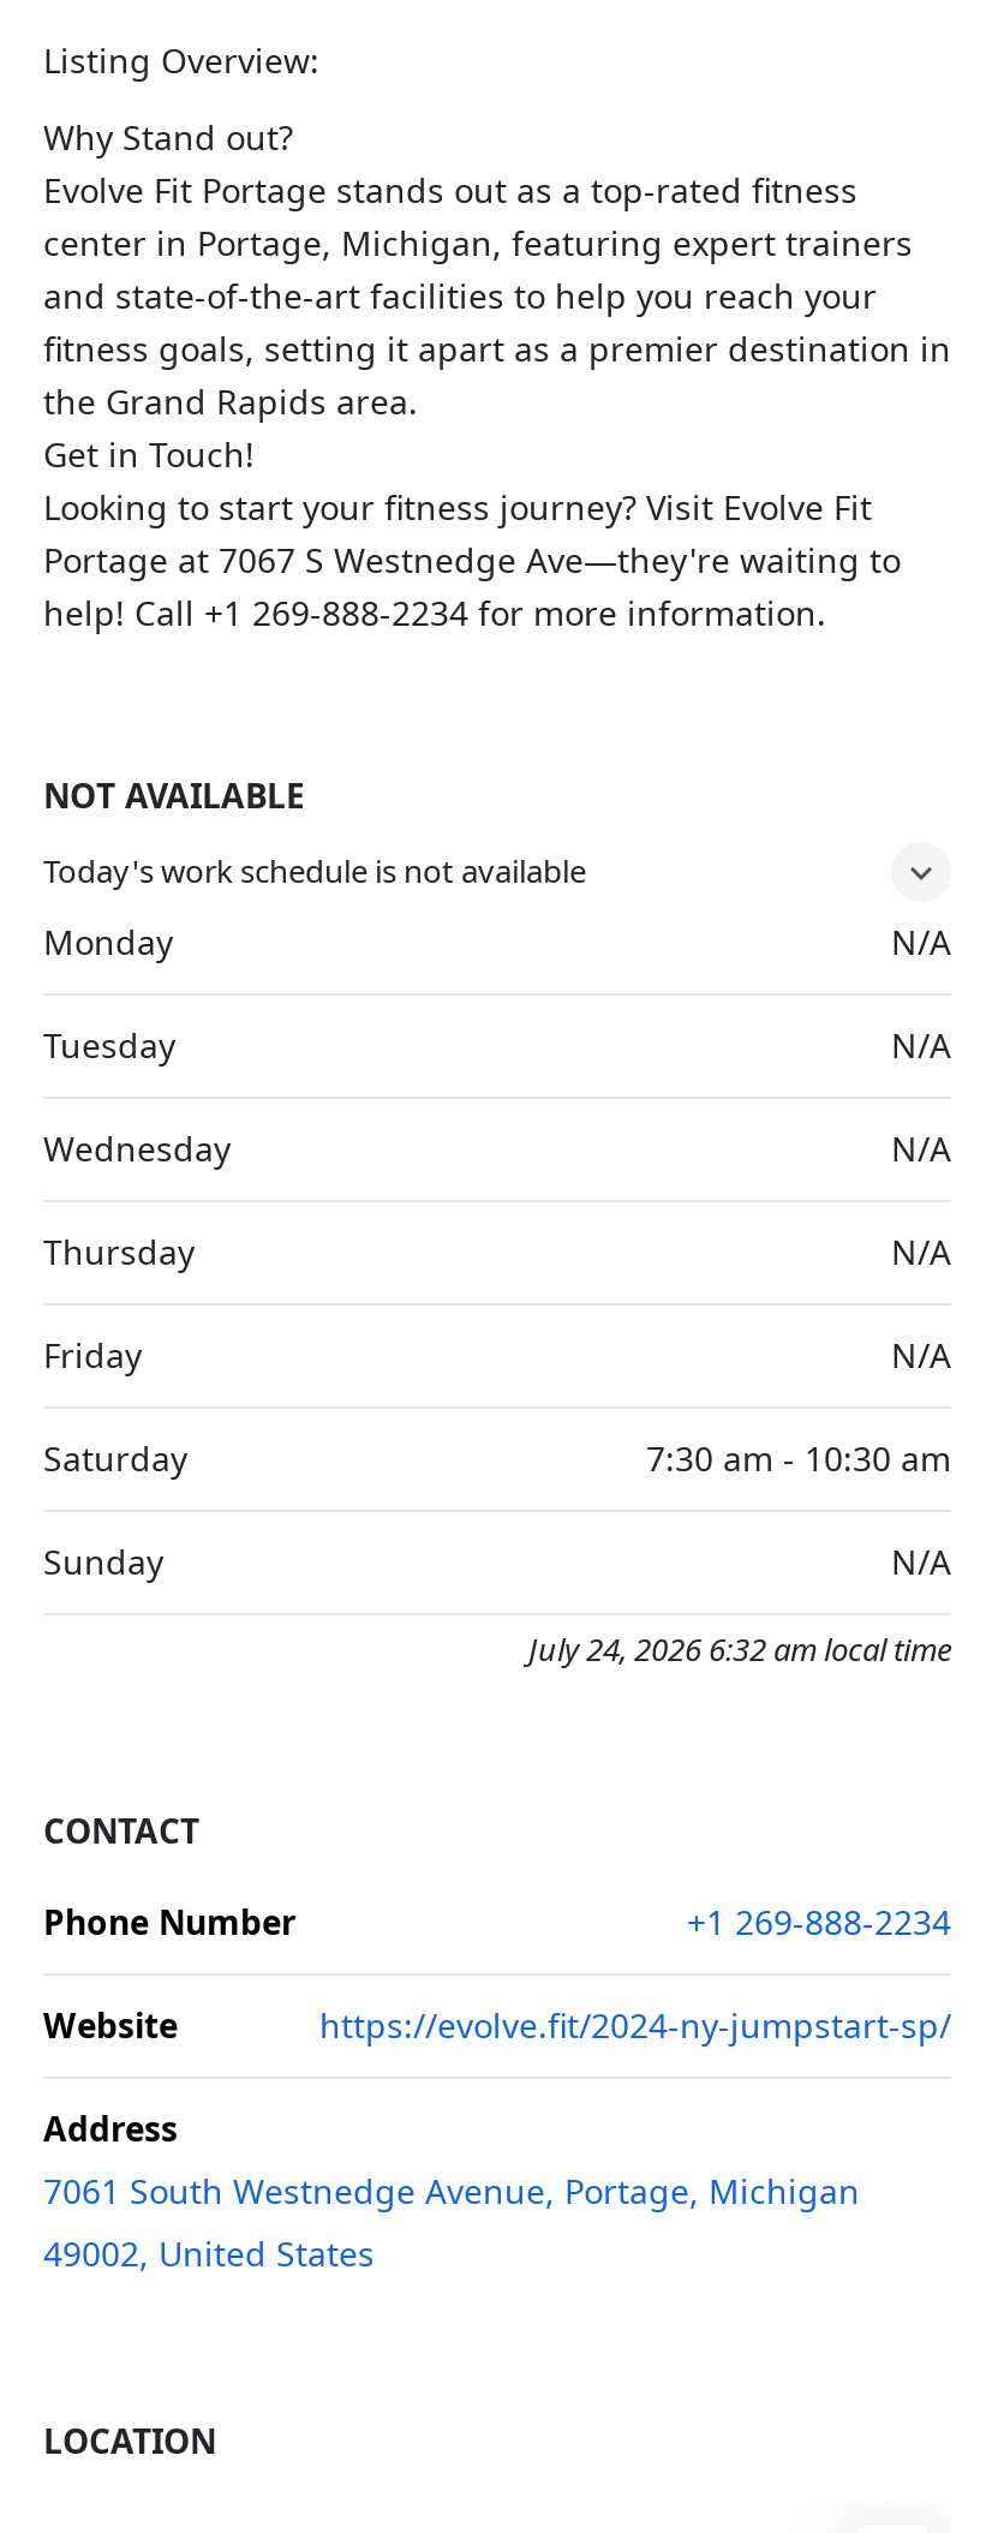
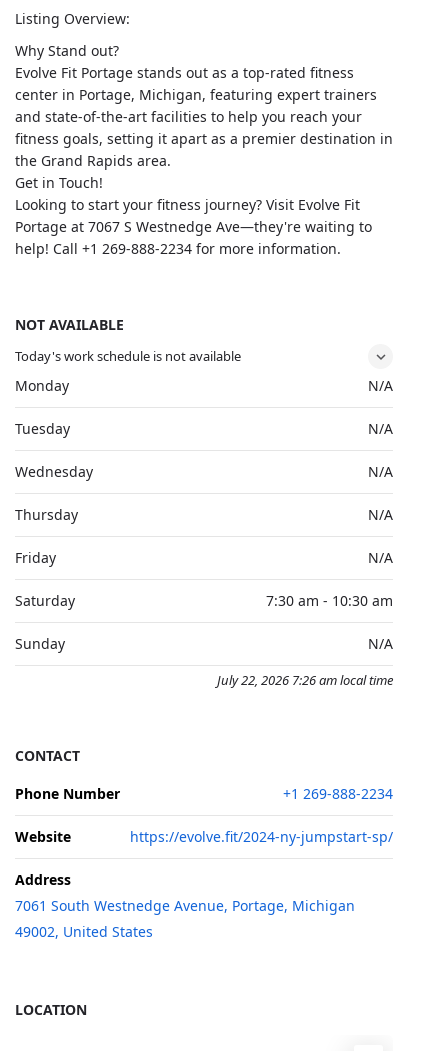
[528,1627,951,1671] July 24, 2026 6:32 am local time -> [217,671,393,689] July 22, 2026 7:26 am local time

